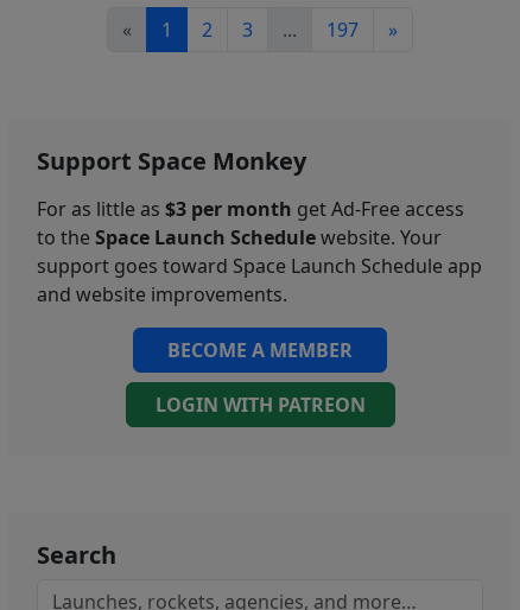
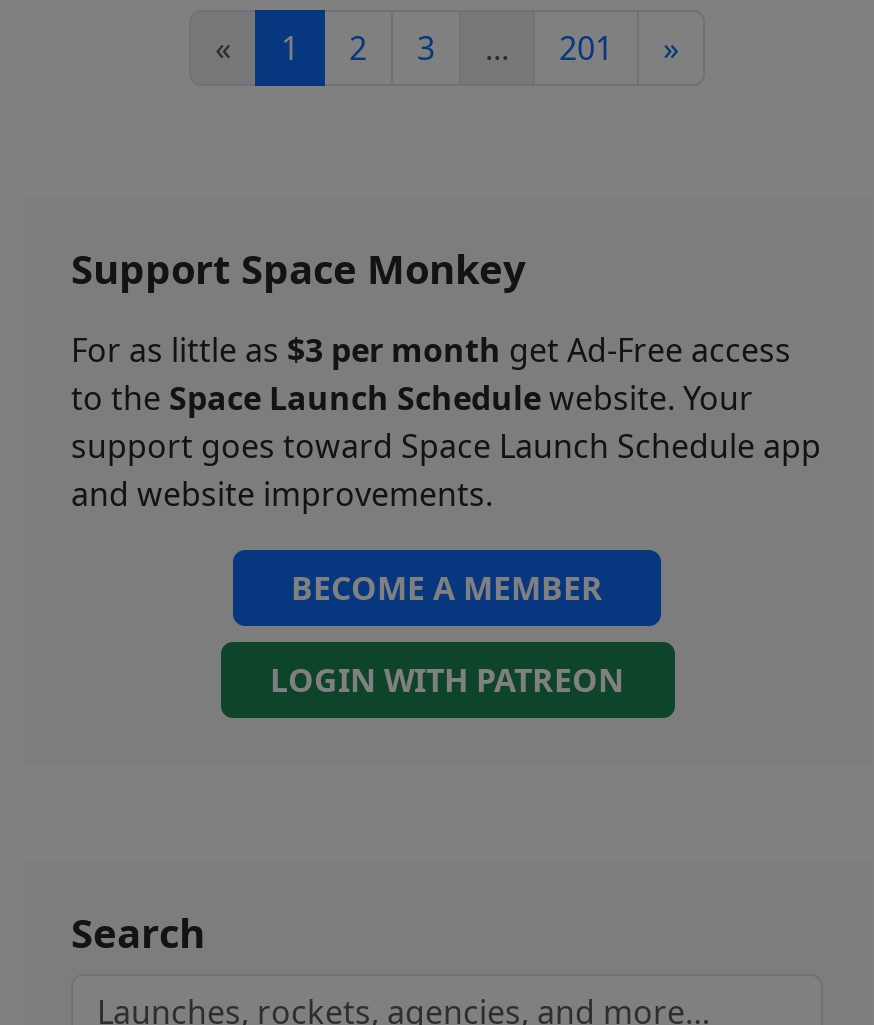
[326,17,359,43] 197 -> [559,25,613,69] 201

